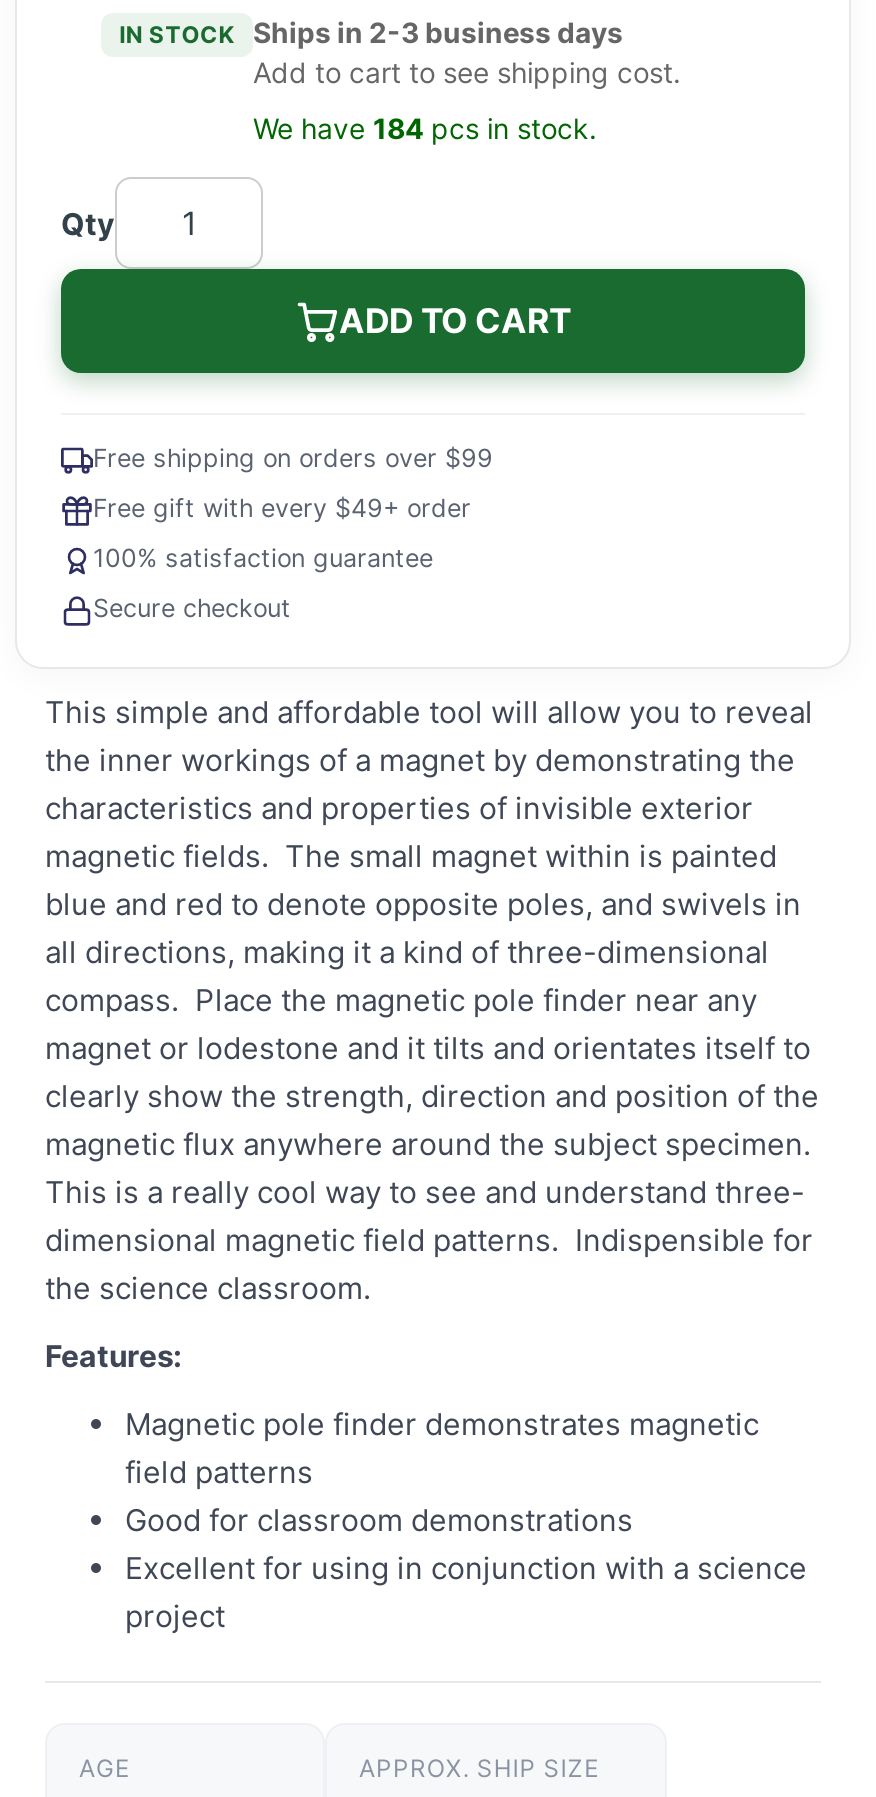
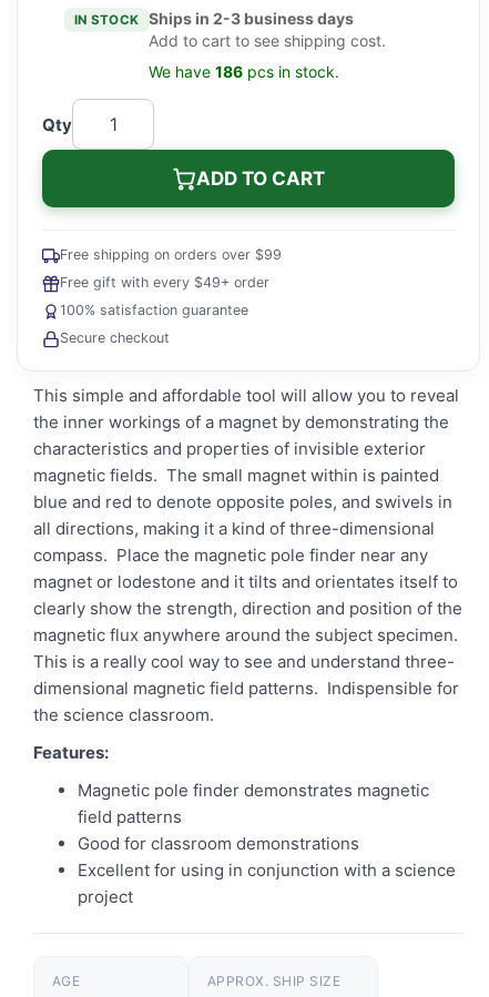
[253,112,597,146] We have 184 pcs in stock. -> [149,63,339,81] We have 186 pcs in stock.

